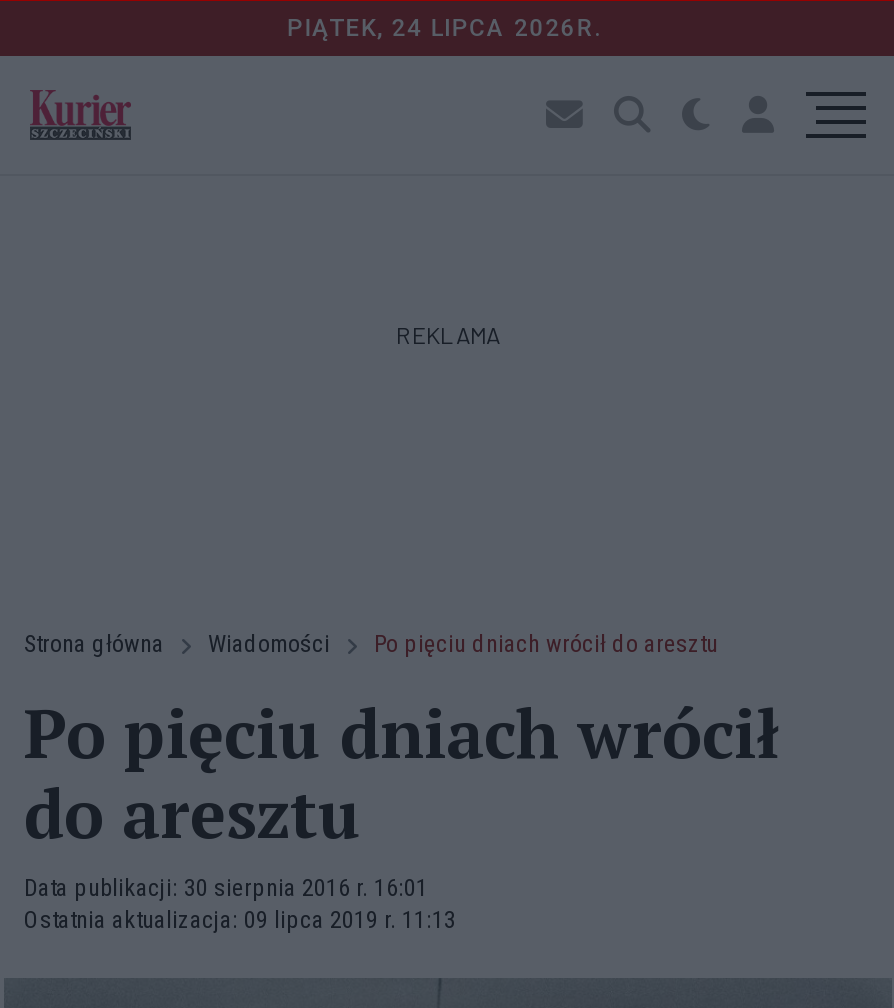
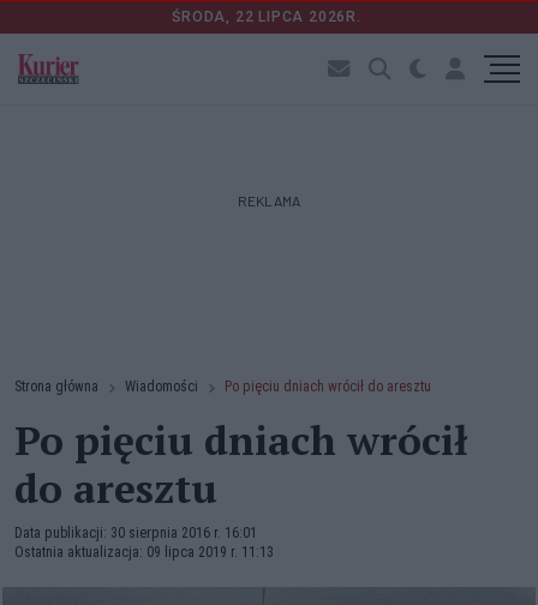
[287,14,609,42] PIĄTEK, 24 LIPCA 2026R. -> [172,8,366,25] ŚRODA, 22 LIPCA 2026R.

